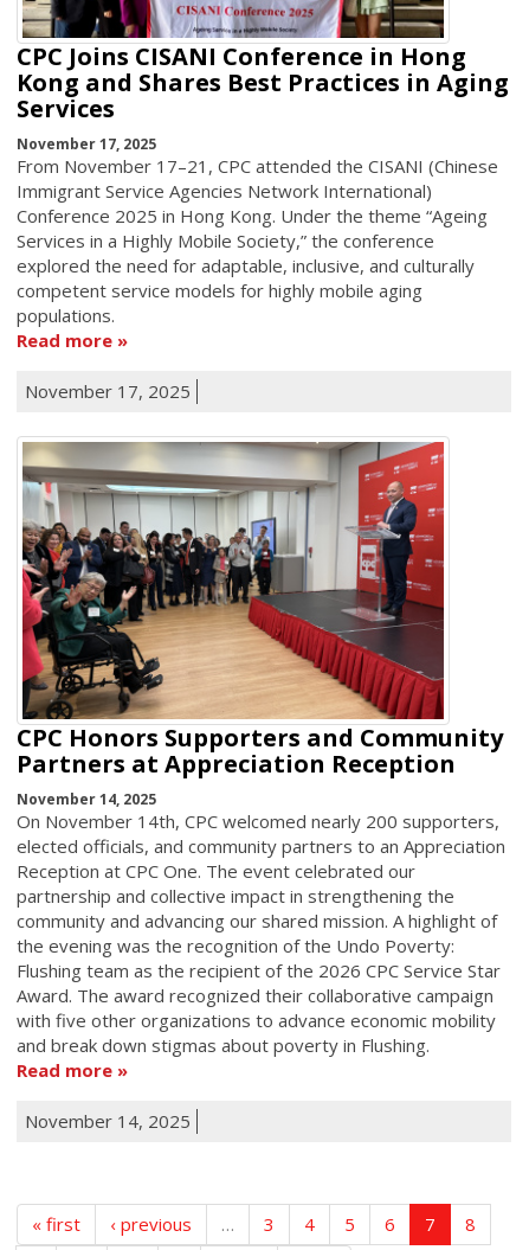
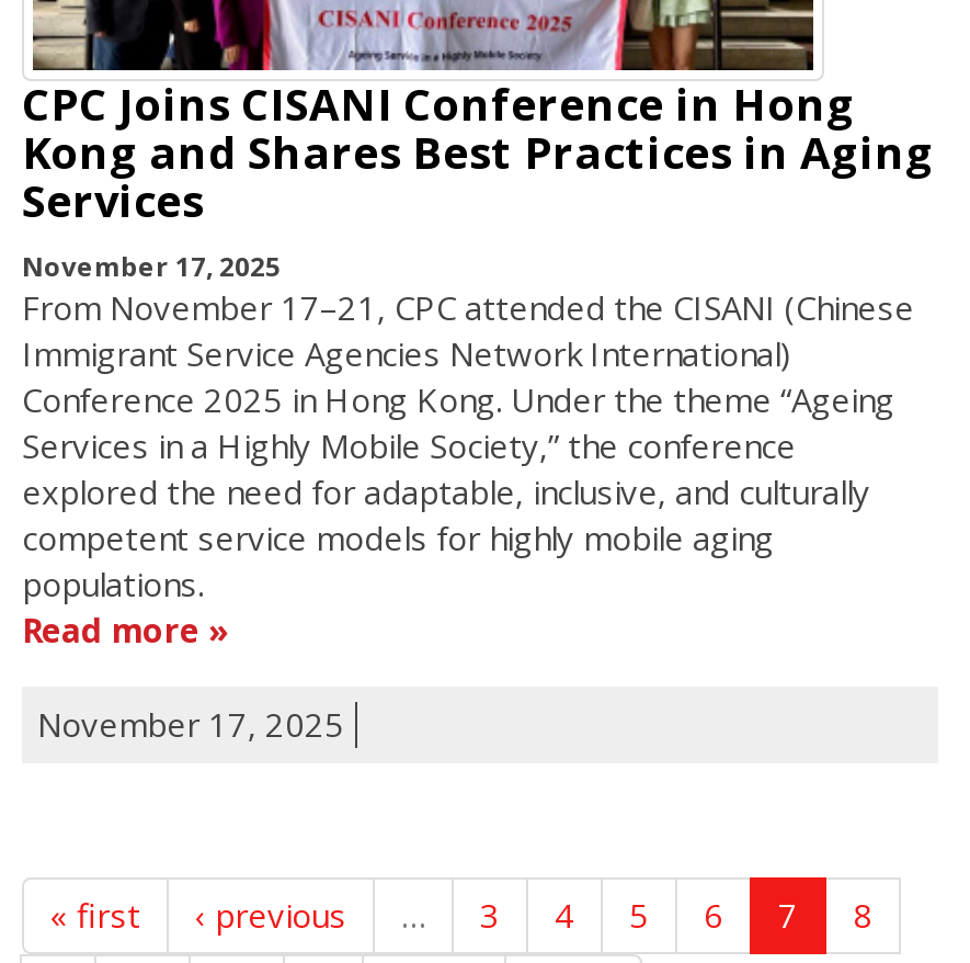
[17,441,505,1133] [image] | CPC Honors Supporters and Community | Partners at Appreciation Reception | November 14, 2025 | On November 14th, CPC welcomed nearly 200 supporters, | elected officials, and community partners to an Appreciation | Reception at CPC One. The event celebrated our | partnership and collective impact in strengthening the | community and advancing our shared mission. A highlight of | the evening was the recognition of the Undo Poverty: | Flushing team as the recipient of the 2026 CPC Service Star | Award. The award recognized their collaborative campaign | with five other organizations to advance economic mobility | and break down stigmas about poverty in Flushing. | Read more | November 14, 2025 -> none

